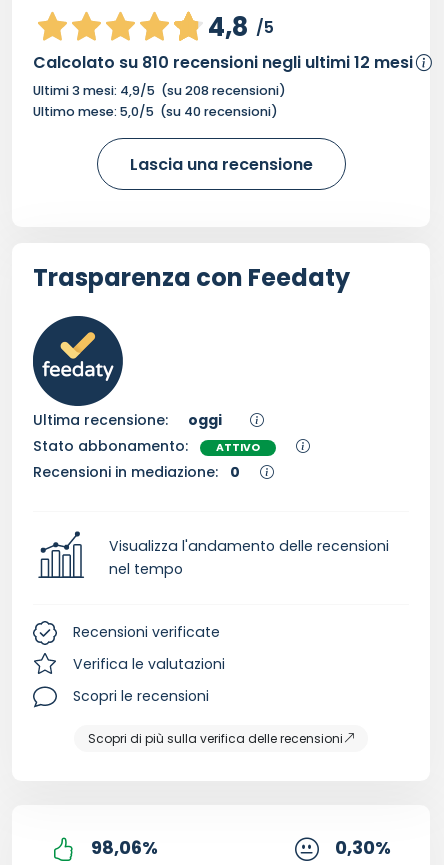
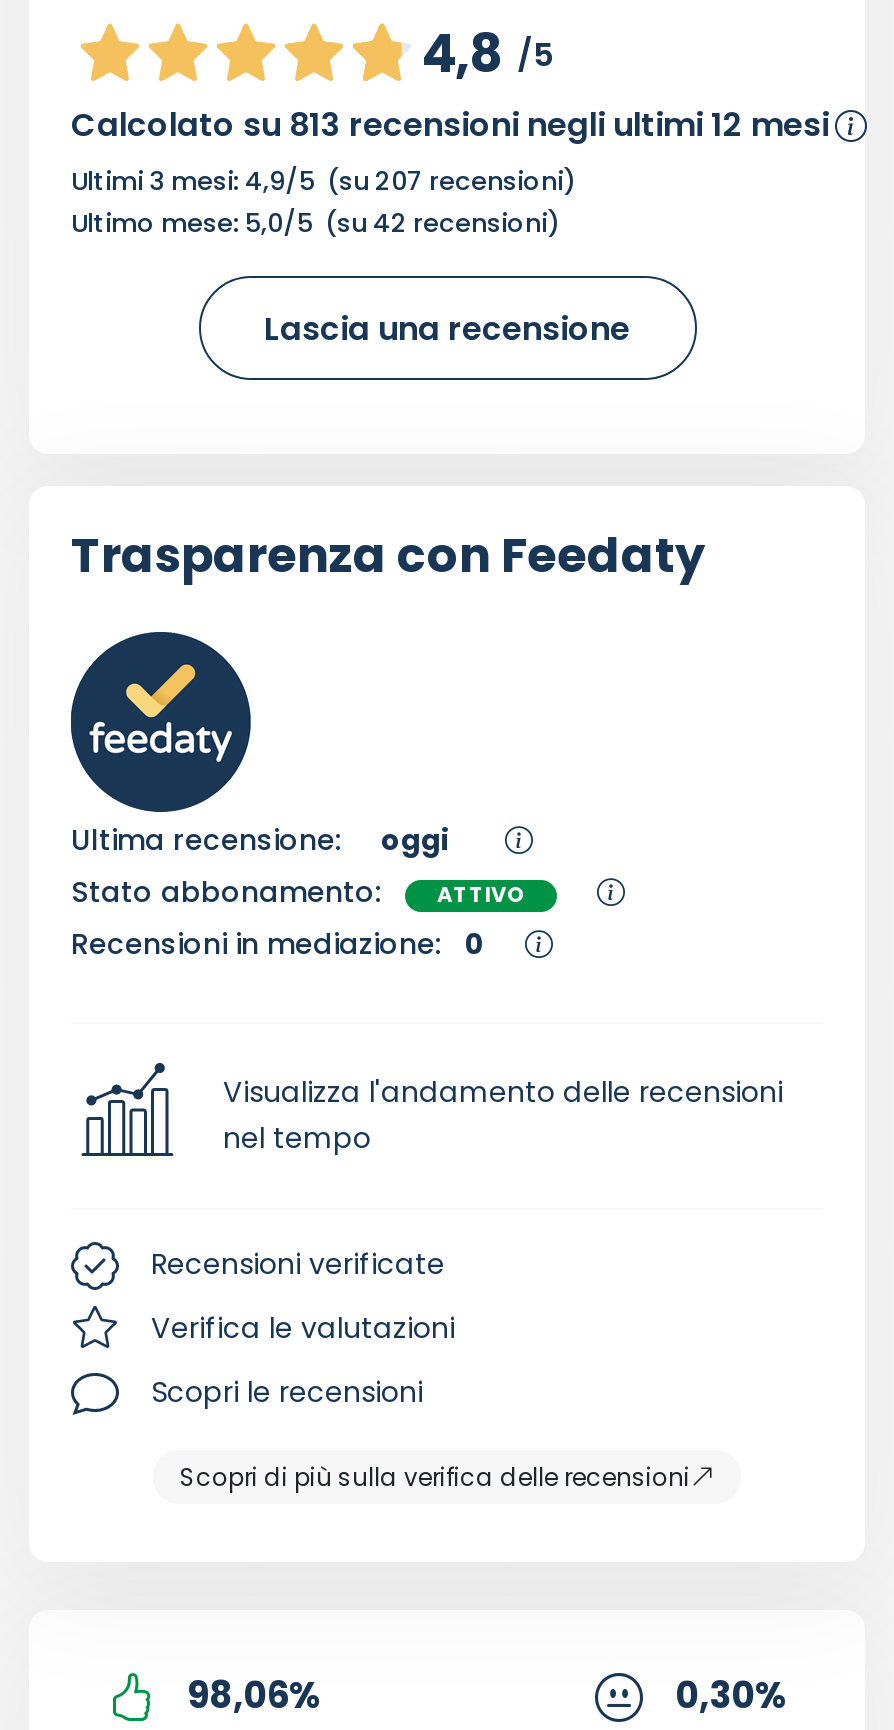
[33,51,413,74] Calcolato su 810 recensioni negli ultimi 12 mesi -> [71,103,829,149] Calcolato su 813 recensioni negli ultimi 12 mesi
[33,82,286,99] Ultimi 3 mesi: 4,9/5 (su 208 recensioni) -> [71,165,577,199] Ultimi 3 mesi: 4,9/5 (su 207 recensioni)
[33,103,278,120] Ultimo mese: 5,0/5 (su 40 recensioni) -> [71,207,561,241] Ultimo mese: 5,0/5 (su 42 recensioni)

